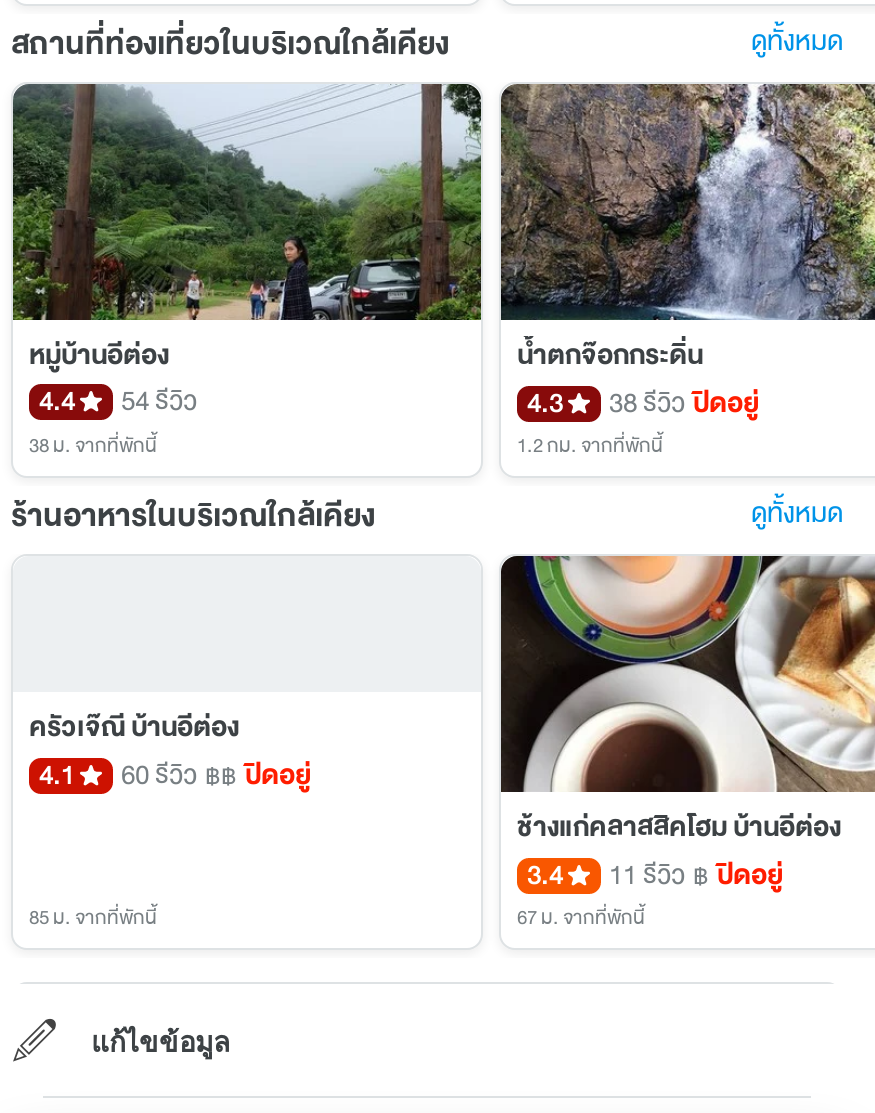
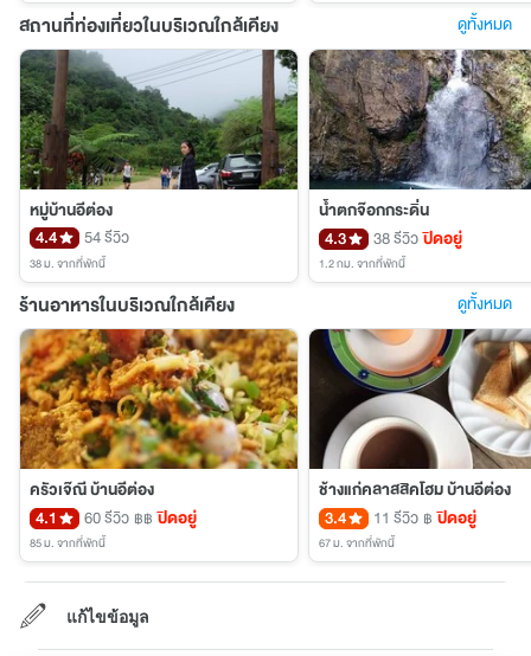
none -> [19,328,299,470] [image]
moved [29,705,311,795] -> [30,477,197,530]: ครัวเจ๊ณี บ้านอีต่อง | 4.1 | 60 รีวิว ฿฿ ปิดอยู่

